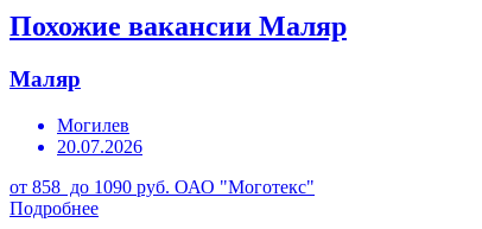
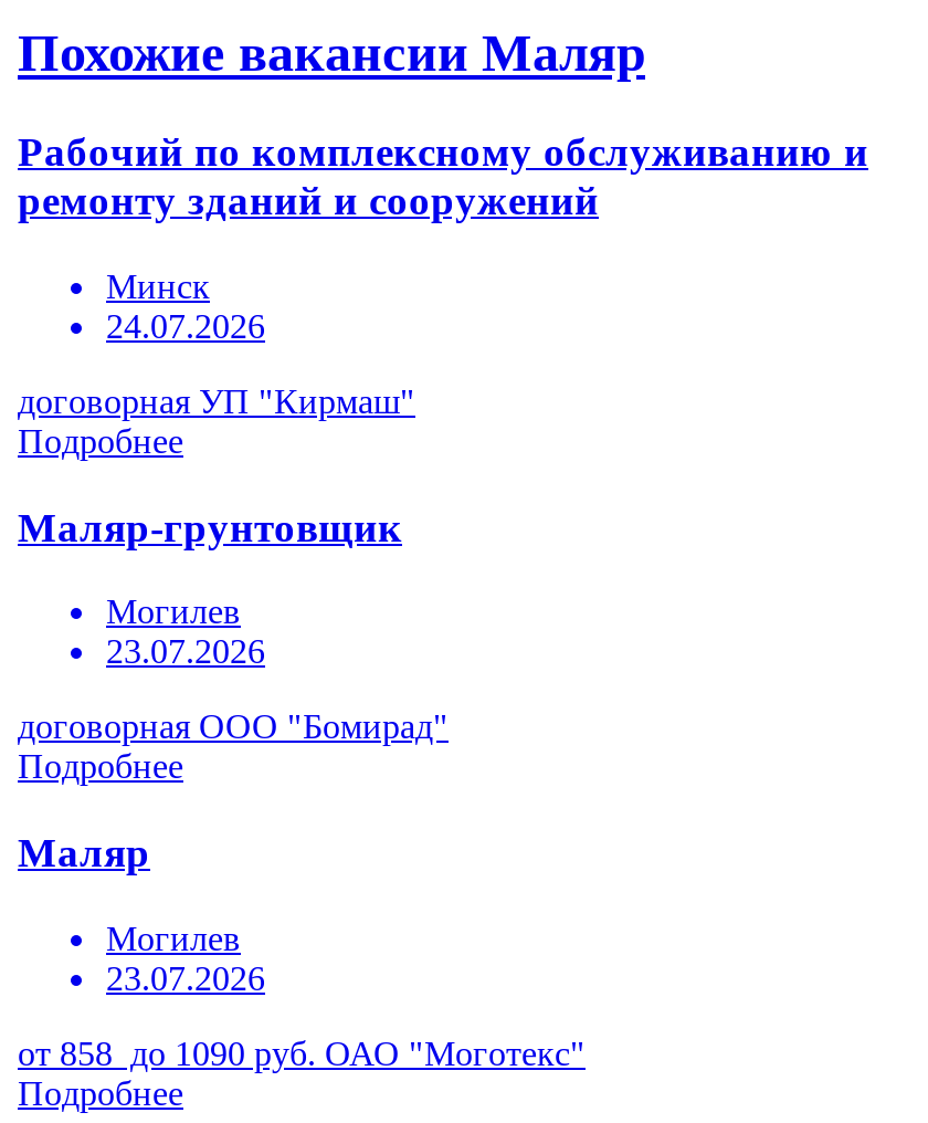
none -> [18,129,868,786] Рабочий по комплексному обслуживанию и | ремонту зданий и сооружений | Минск | 24.07.2026 | договорная УП "Кирмаш" | Подробнее | Маляр-грунтовщик | Могилев | 23.07.2026 | договорная ООО "Бомирад" | Подробнее
[57,136,142,157] 20.07.2026 -> [106,959,265,997] 23.07.2026

